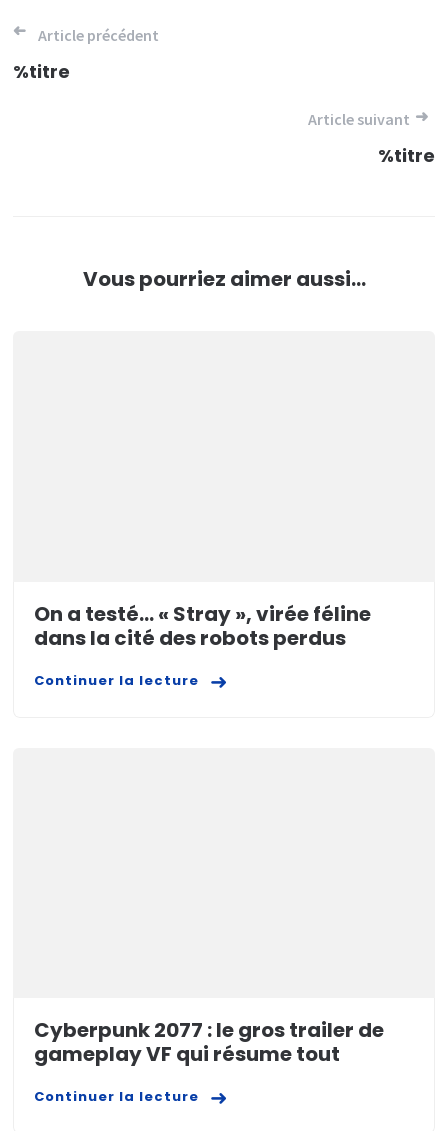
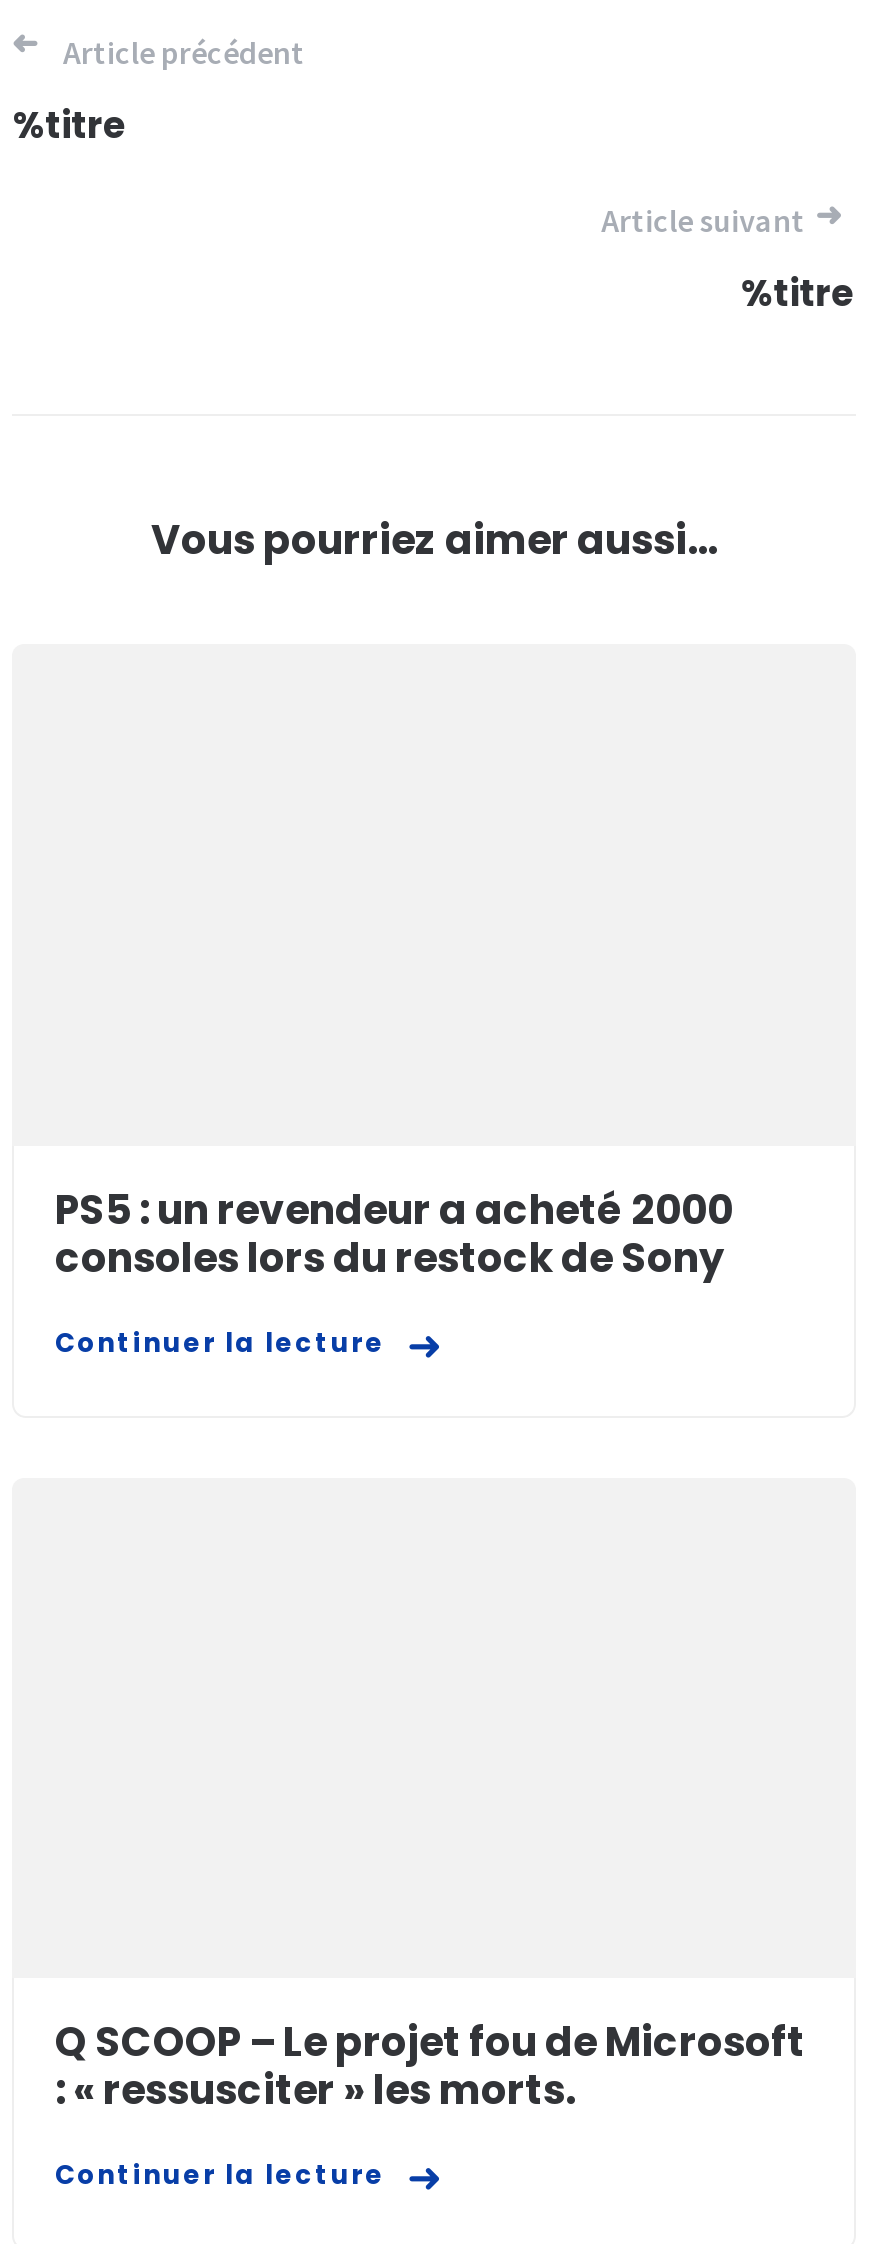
[34,600,371,652] On a testé… « Stray », virée féline | dans la cité des robots perdus -> [55,1181,733,1285] PS5 : un revendeur a acheté 2000 | consoles lors du restock de Sony
[34,1016,384,1068] Cyberpunk 2077 : le gros trailer de | gameplay VF qui résume tout -> [55,2014,805,2118] Q SCOOP – Le projet fou de Microsoft | : « ressusciter » les morts.

